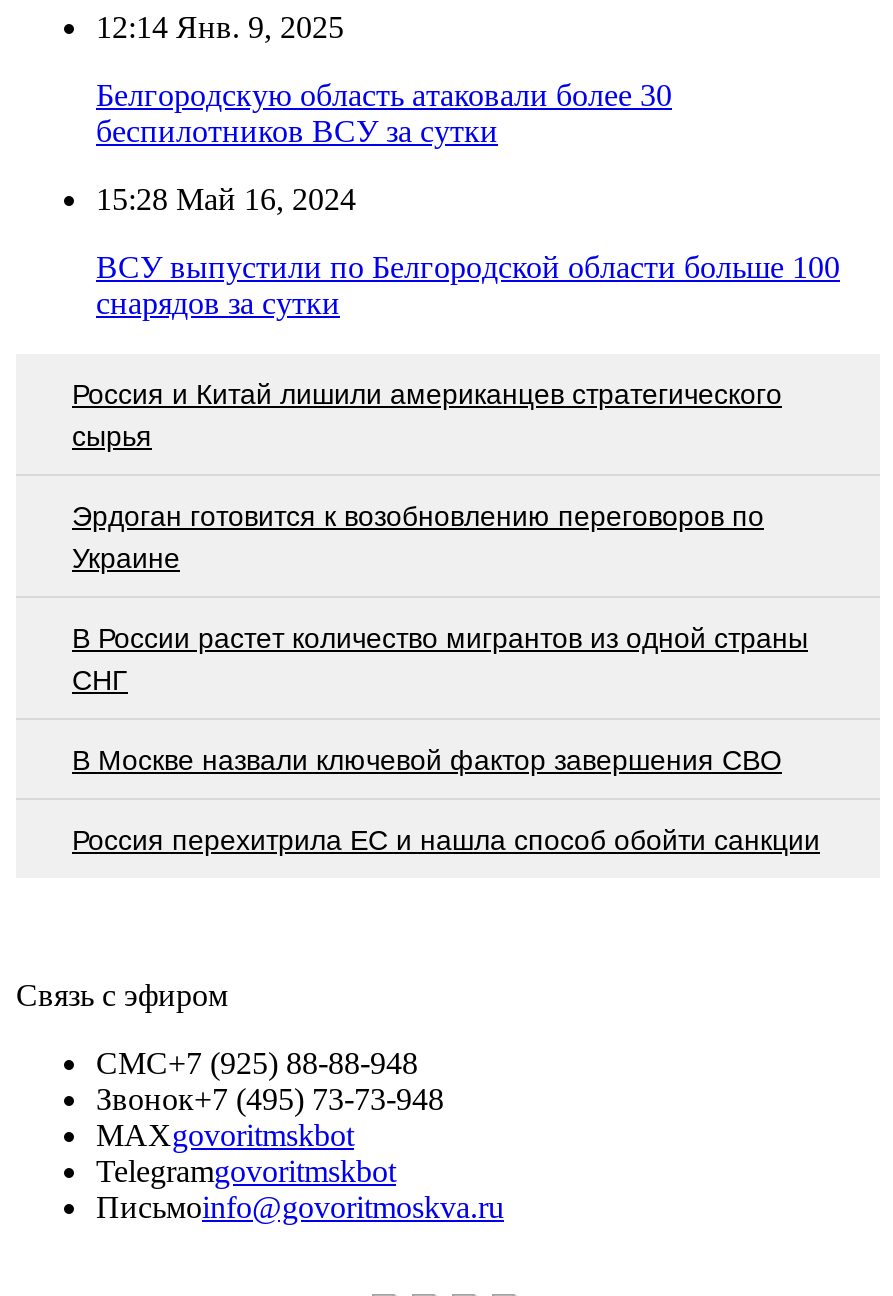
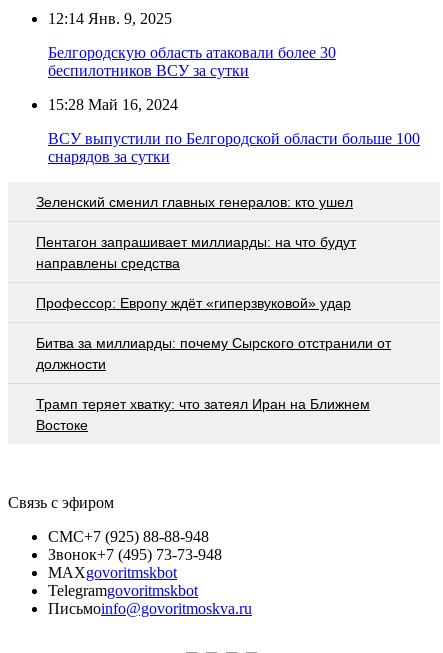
[72,377,782,451] Россия и Китай лишили американцев стратегического | сырья -> [36,194,353,210] Зеленский сменил главных генералов: кто ушел
[72,499,764,573] Эрдоган готовится к возобновлению переговоров по | Украине -> [36,234,356,271] Пентагон запрашивает миллиарды: на что будут | направлены средства
[72,621,808,695] В России растет количество мигрантов из одной страны | СНГ -> [36,295,351,311] Профессор: Европу ждёт «гиперзвуковой» удар
[72,743,782,775] В Москве назвали ключевой фактор завершения СВО -> [36,335,391,372] Битва за миллиарды: почему Сырского отстранили от | должности
[72,823,820,855] Россия перехитрила EC и нашла способ обойти санкции -> [36,396,370,433] Трамп теряет хватку: что затеял Иран на Ближнем | Востоке

